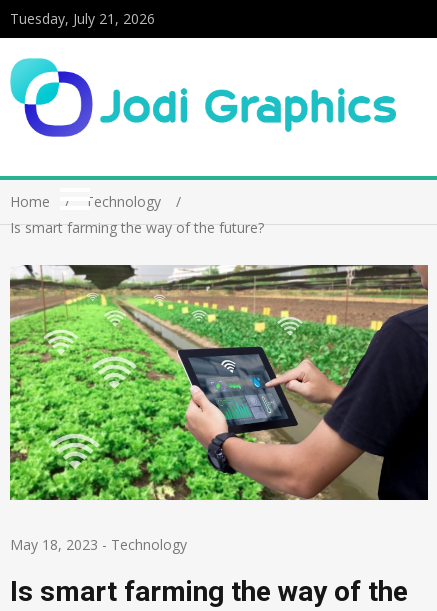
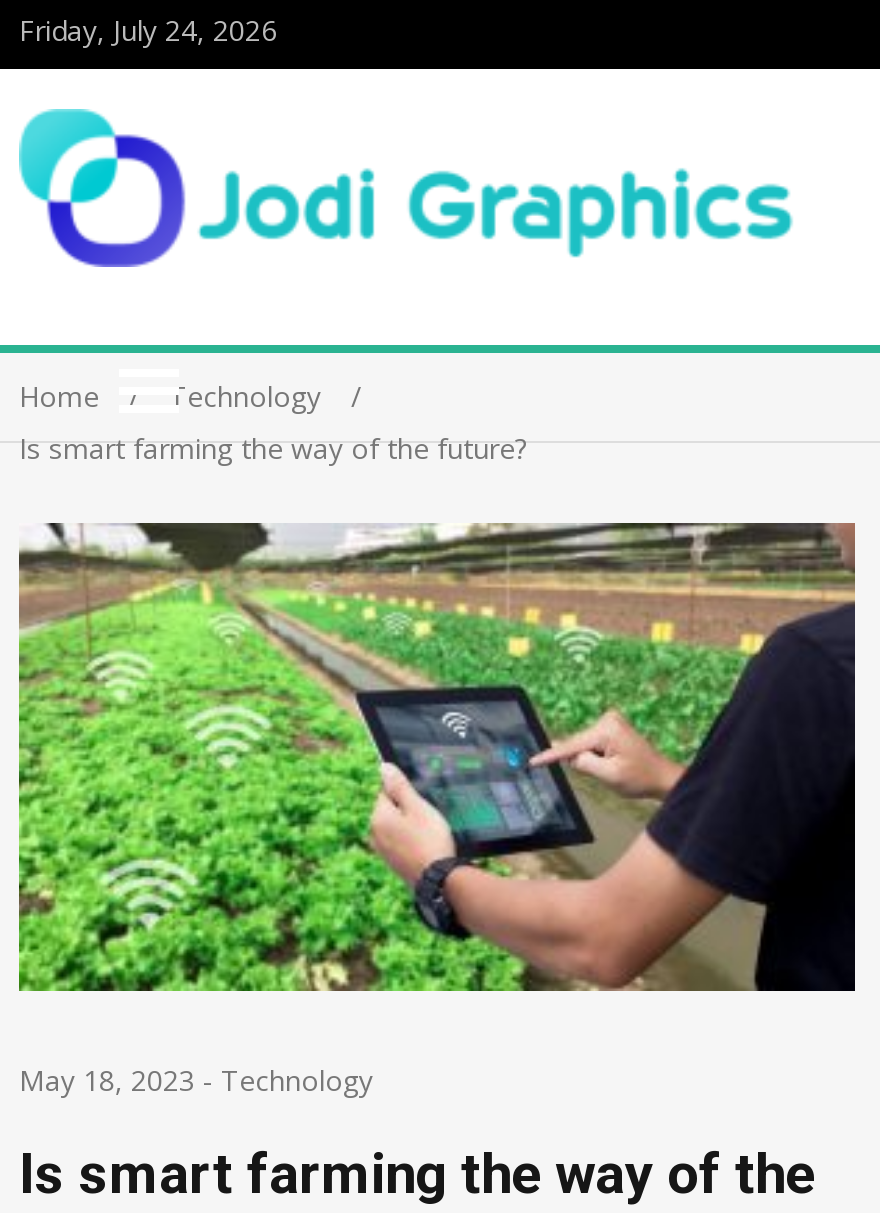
[10,9,155,28] Tuesday, July 21, 2026 -> [19,11,277,49] Friday, July 24, 2026

